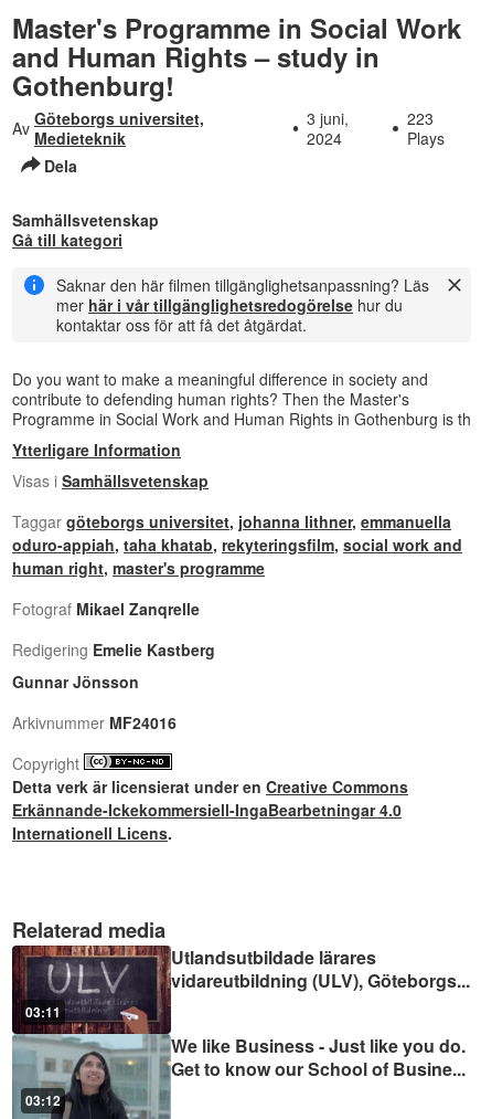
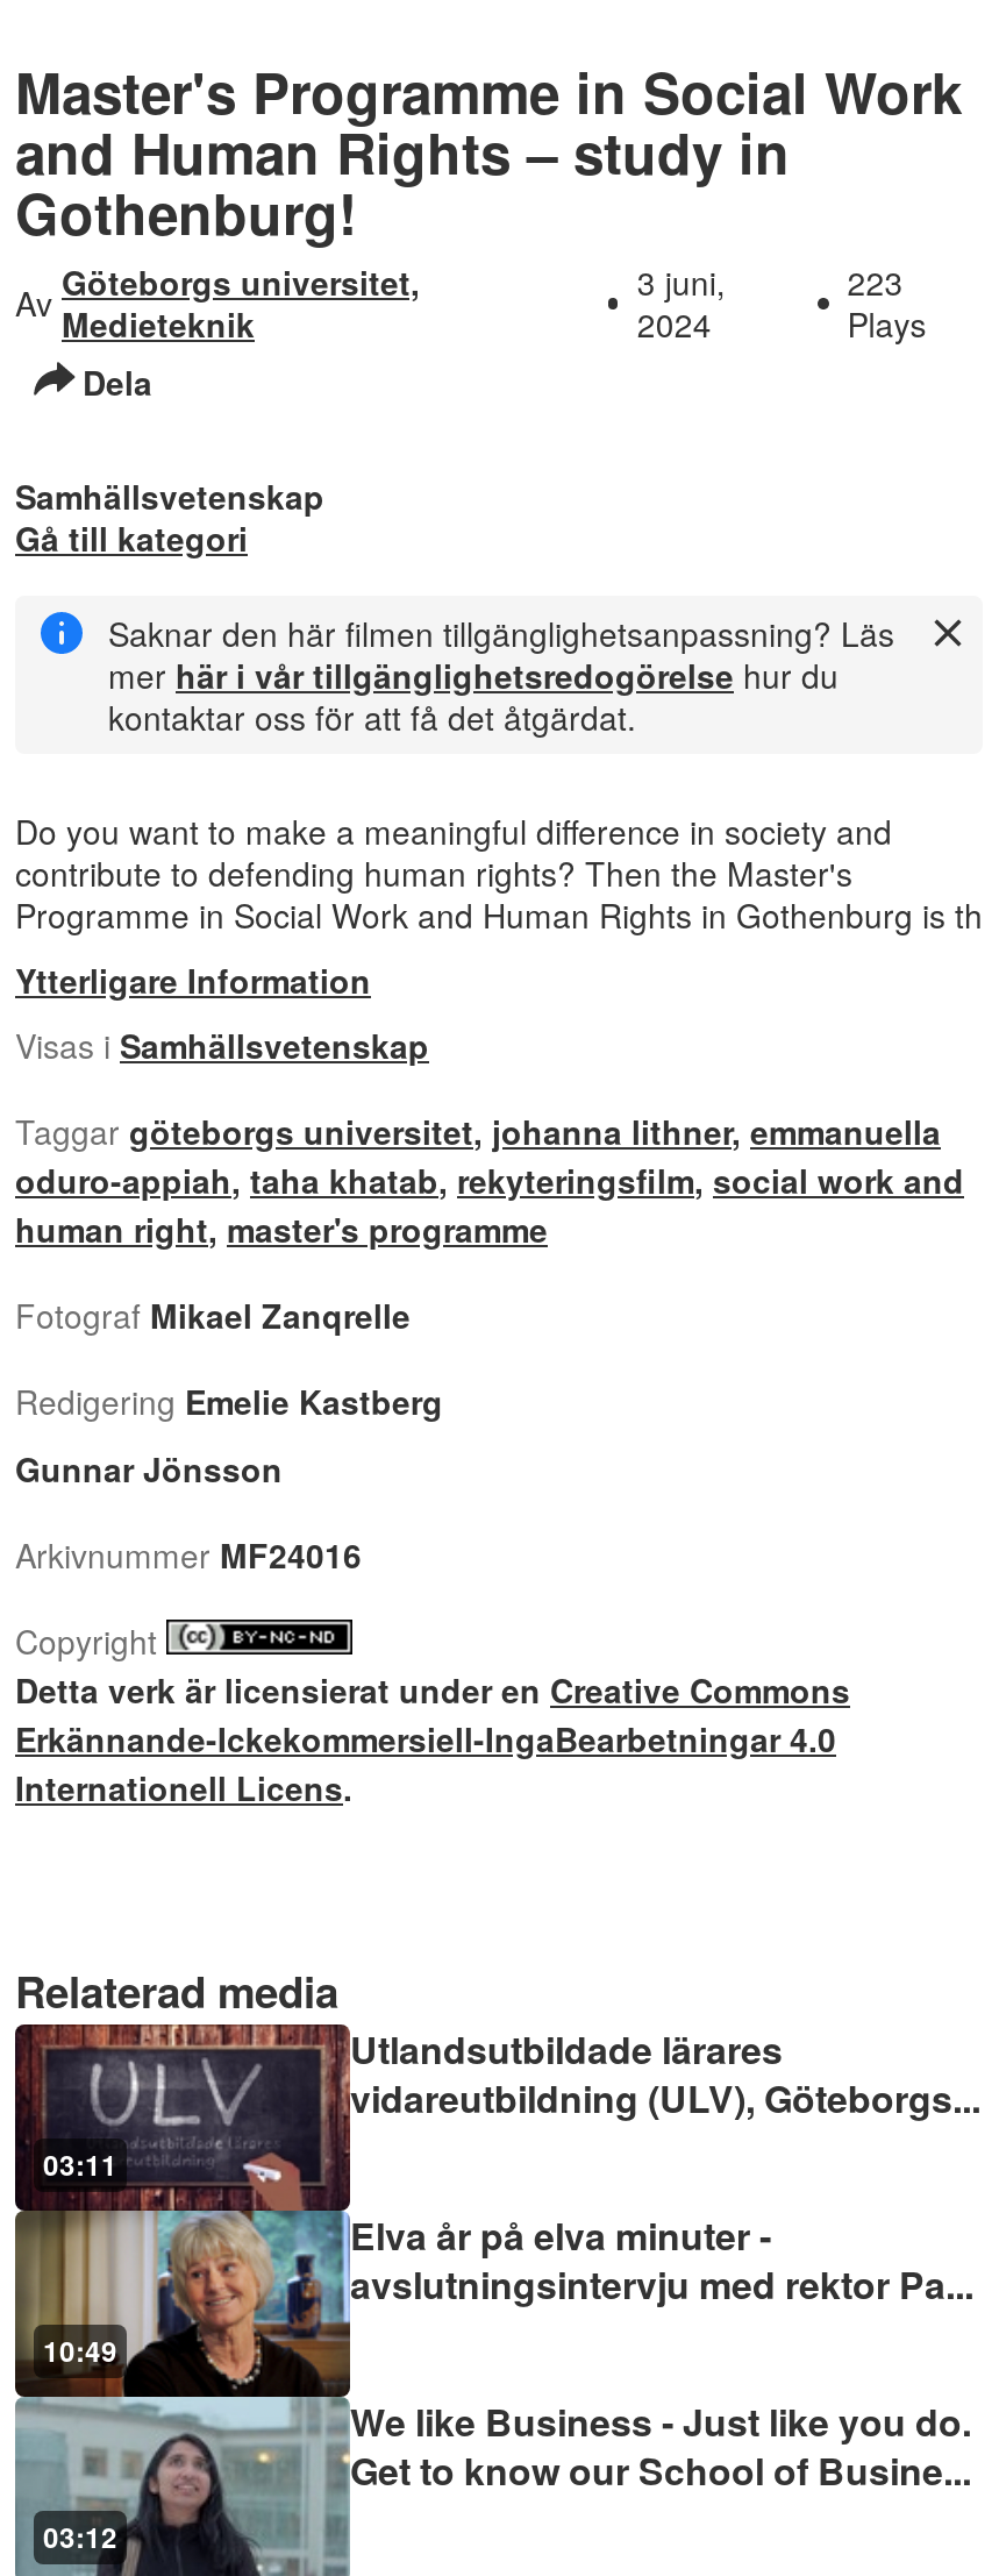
none -> [15,2208,350,2399] [image] | 10:49
none -> [350,2209,973,2311] Elva år på elva minuter - | avslutningsintervju med rektor Pa...

